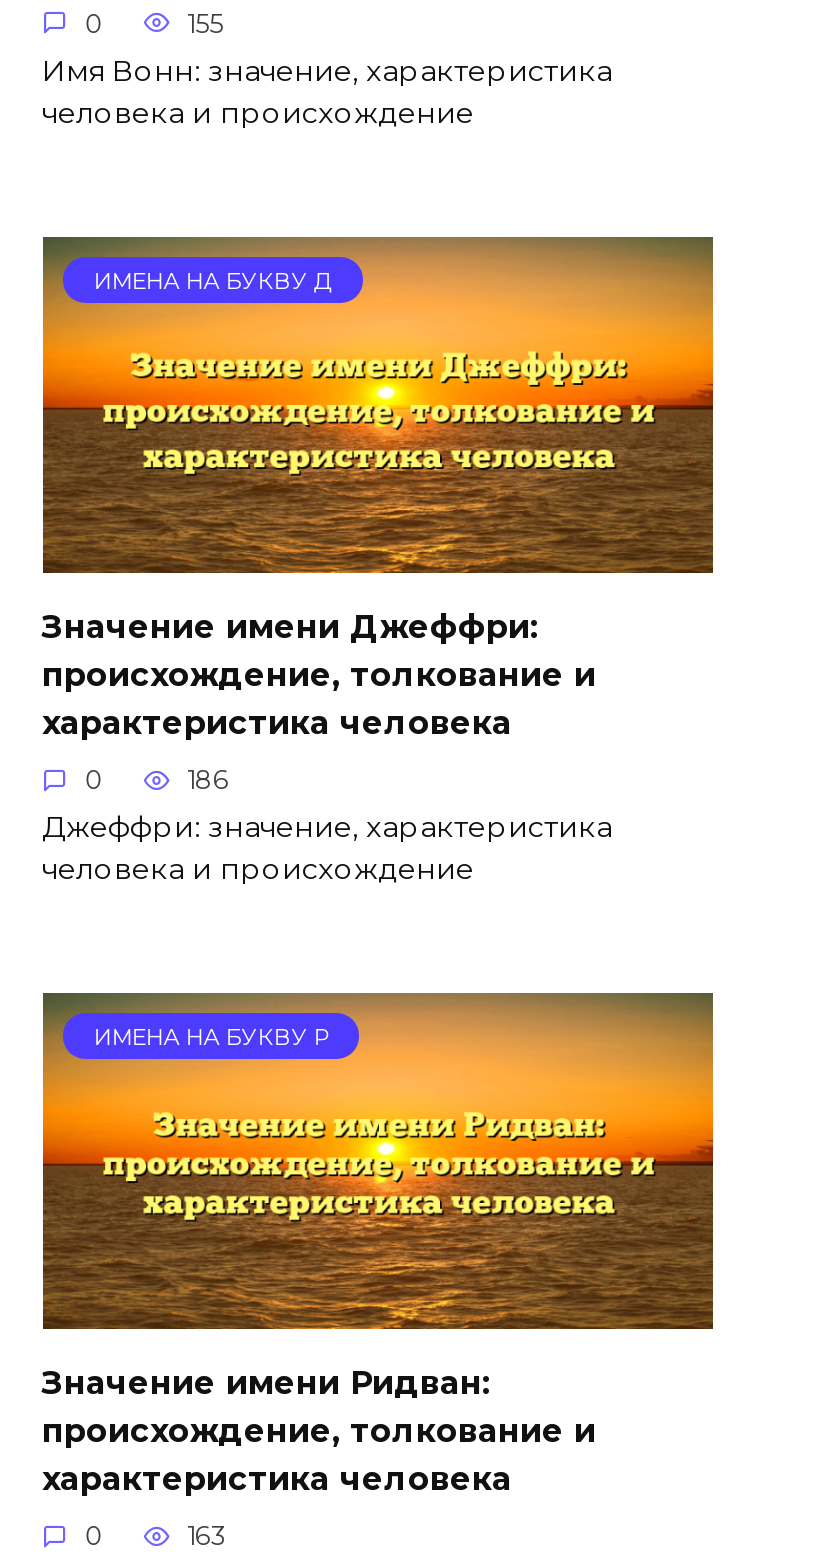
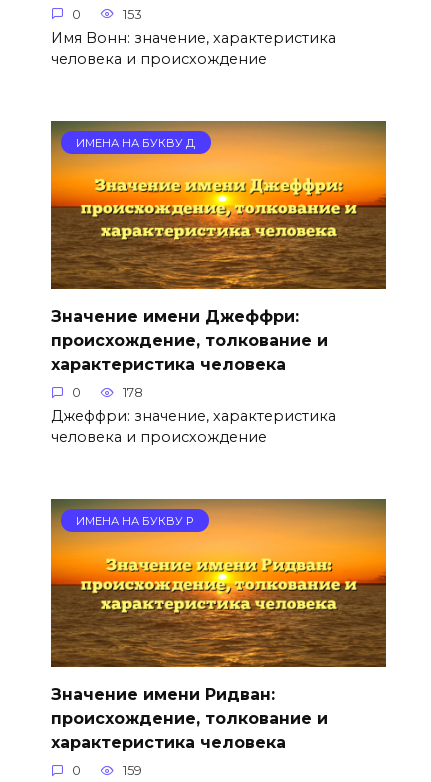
[187,9,223,39] 155 -> [123,7,142,22] 153
[187,765,229,795] 186 -> [123,385,143,400] 178
[187,1522,227,1552] 163 -> [123,763,142,778] 159

